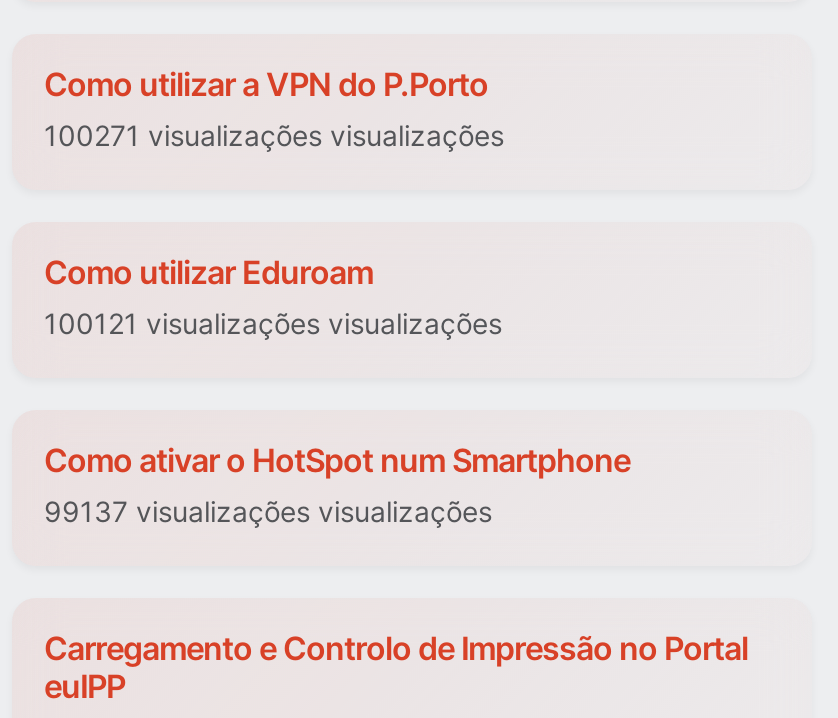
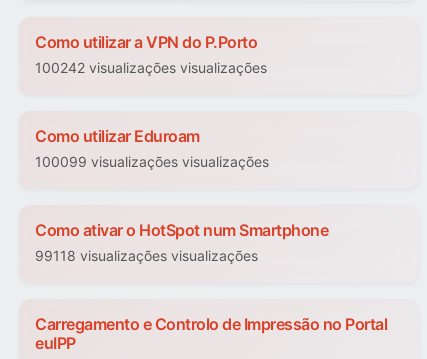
[44,119,504,153] 100271 visualizações visualizações -> [35,59,267,76] 100242 visualizações visualizações
[44,307,502,341] 100121 visualizações visualizações -> [35,153,269,170] 100099 visualizações visualizações
[44,495,492,529] 99137 visualizações visualizações -> [35,247,258,264] 99118 visualizações visualizações

